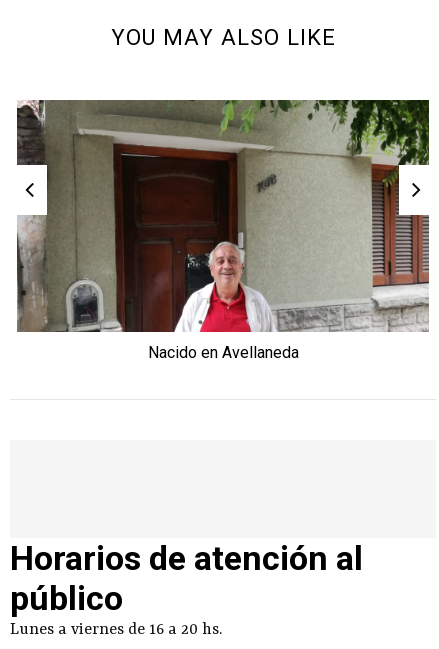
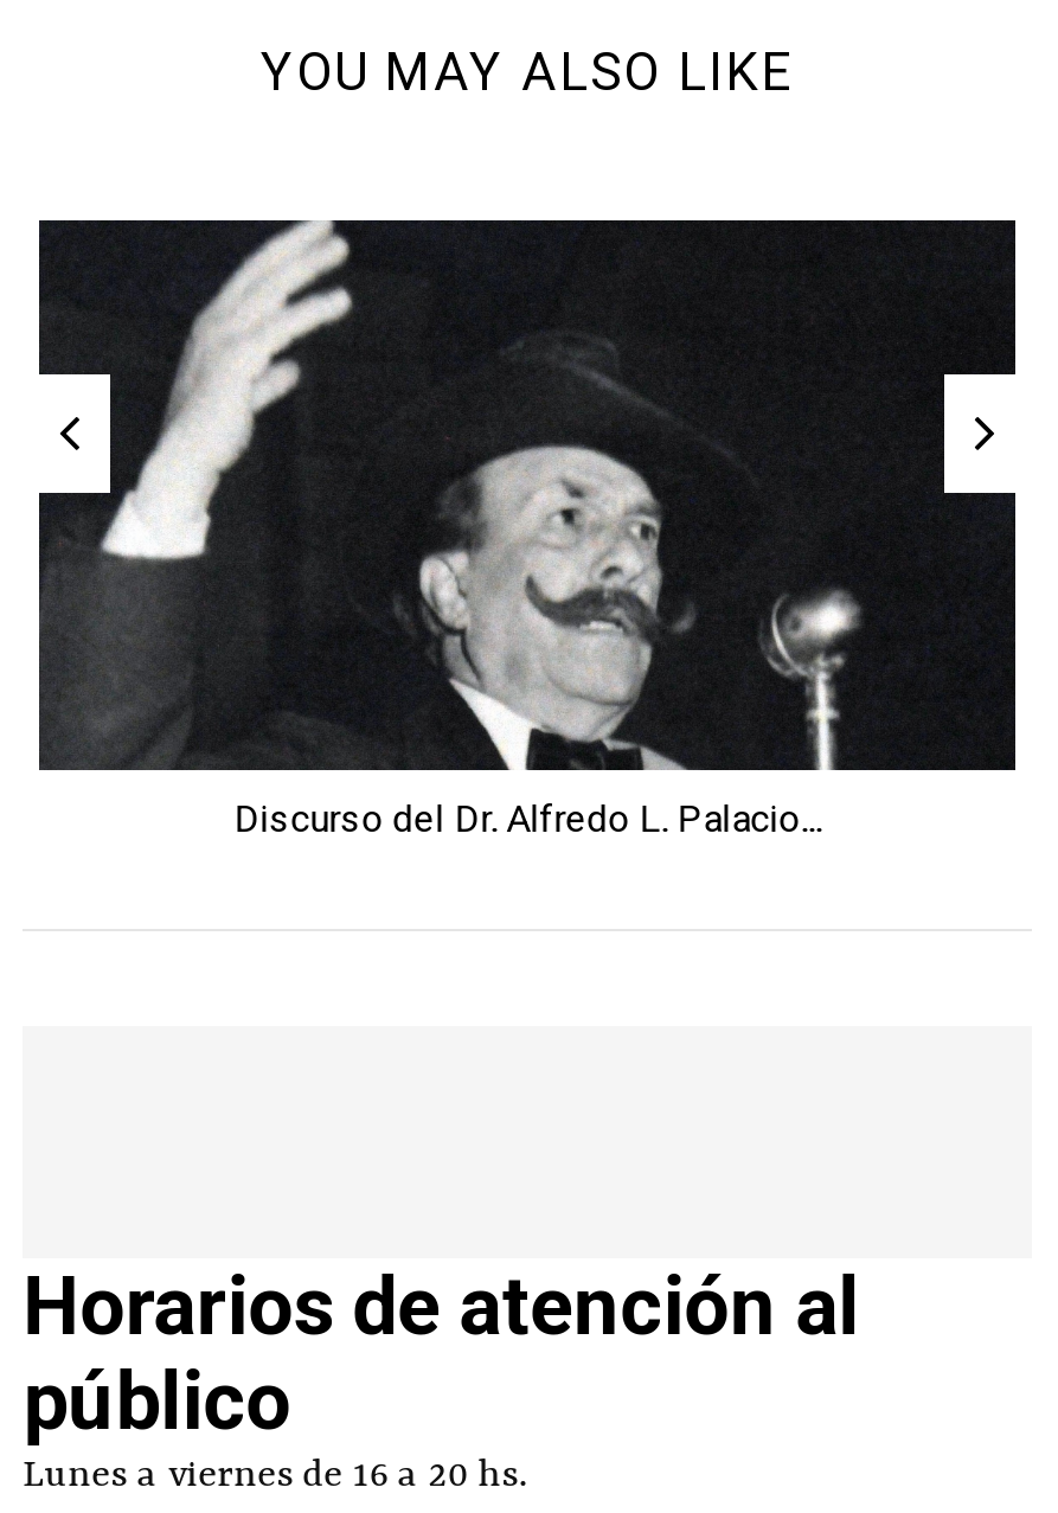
[17,99,430,362] [image] | Nacido en Avellaneda -> [37,218,1018,841] [image] | Discurso del Dr. Alfredo L. Palacio...

